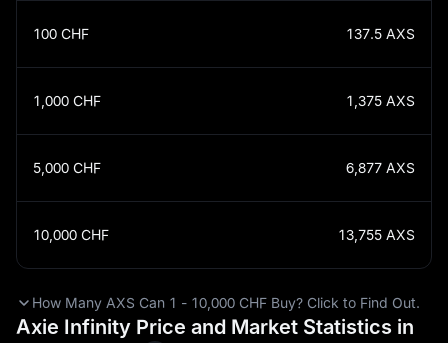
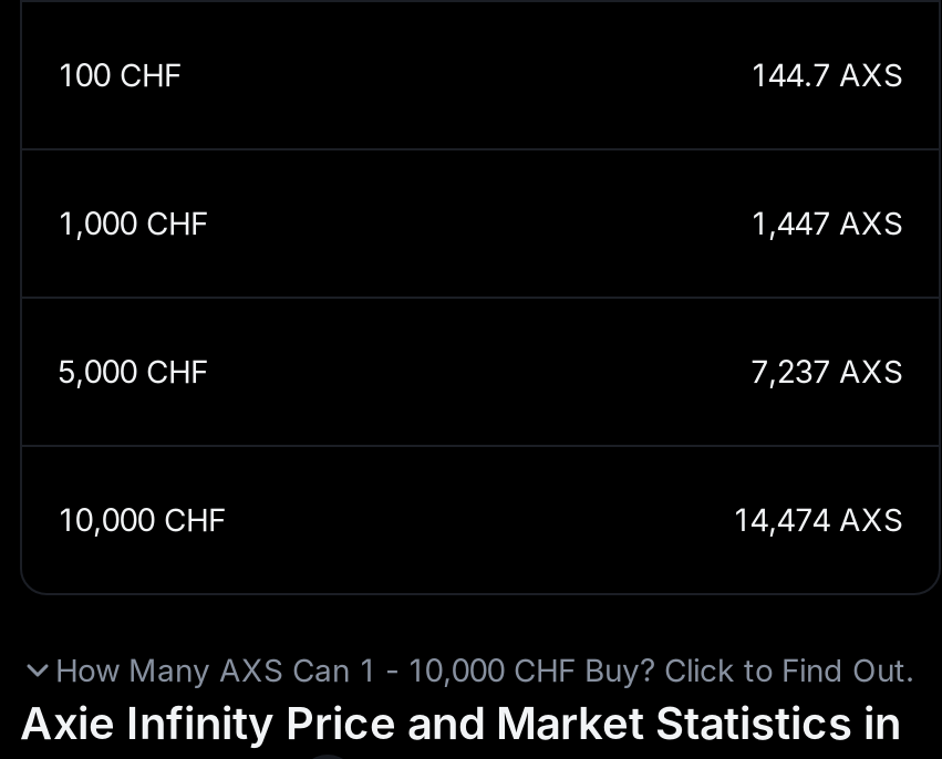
[346,25,415,42] 137.5 AXS -> [751,55,903,93] 144.7 AXS
[346,92,415,109] 1,375 AXS -> [751,204,903,241] 1,447 AXS
[346,159,415,176] 6,877 AXS -> [751,352,903,389] 7,237 AXS
[338,226,415,243] 13,755 AXS -> [733,500,903,538] 14,474 AXS

